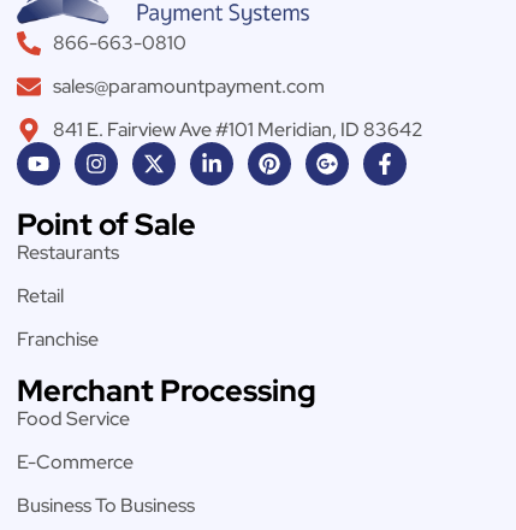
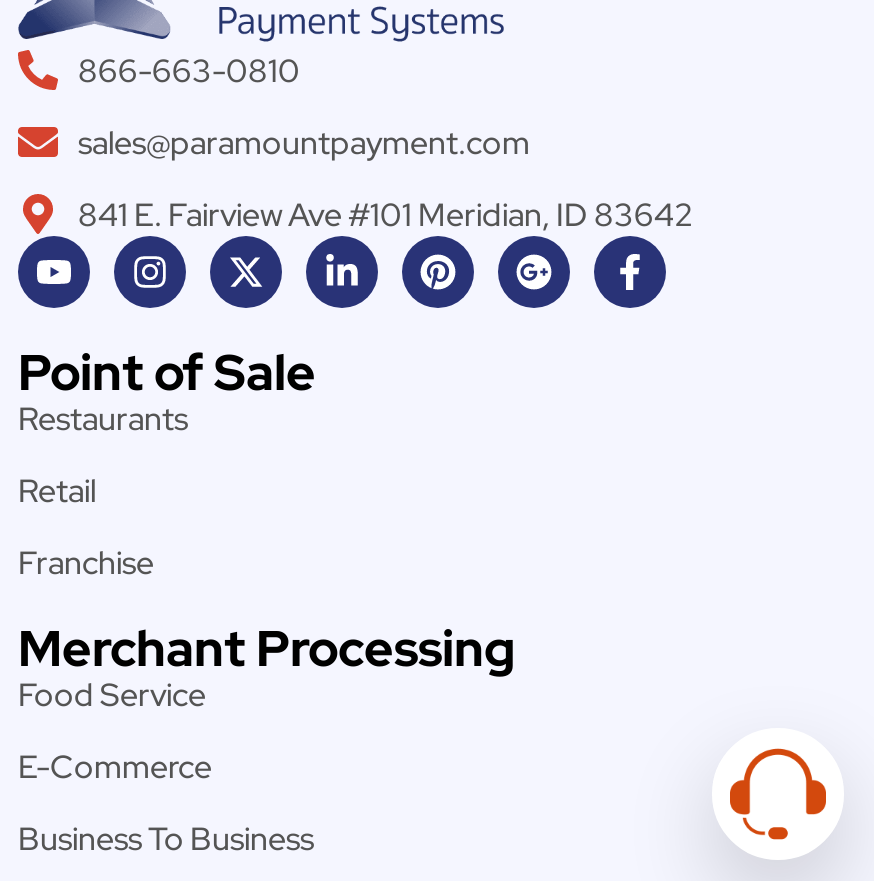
none -> [728,746,828,842] [image]

